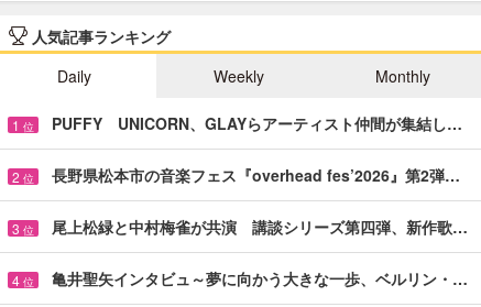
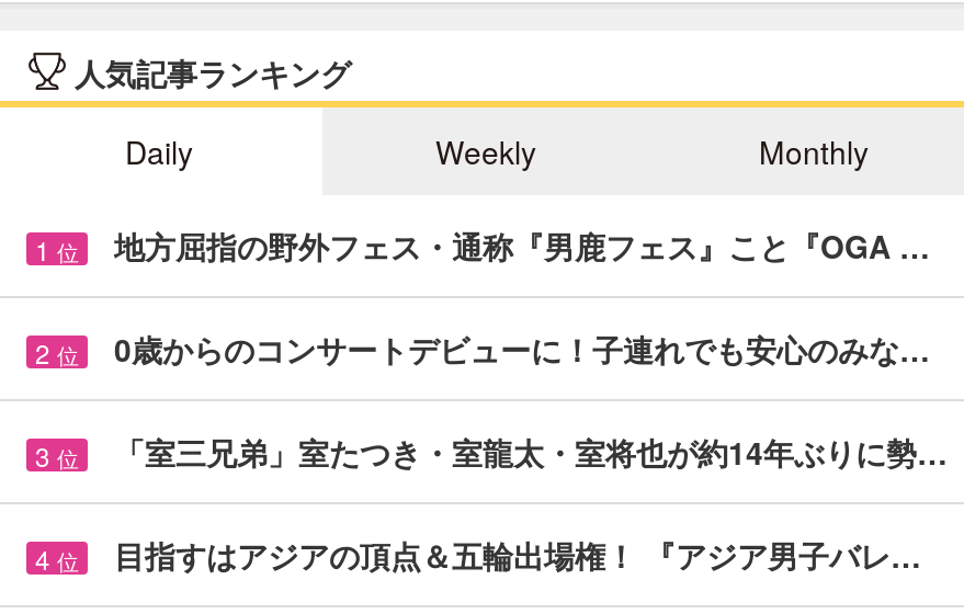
[52,113,462,135] PUFFY UNICORN、GLAYらアーティスト仲間が集結し… -> [114,225,930,269] 地方屈指の野外フェス・通称『男鹿フェス』こと『OGA …
[52,165,460,187] 長野県松本市の音楽フェス『overhead fes’2026』第2弾… -> [114,328,930,372] 0歳からのコンサートデビューに！子連れでも安心のみな…
[52,216,468,238] 尾上松緑と中村梅雀が共演 講談シリーズ第四弾、新作歌… -> [114,431,948,475] 「室三兄弟」室たつき・室龍太・室将也が約14年ぶりに勢…
[52,268,468,290] 亀井聖矢インタビュ～夢に向かう大きな一歩、ベルリン・… -> [114,534,921,578] 目指すはアジアの頂点＆五輪出場権！ 『アジア男子バレ…

